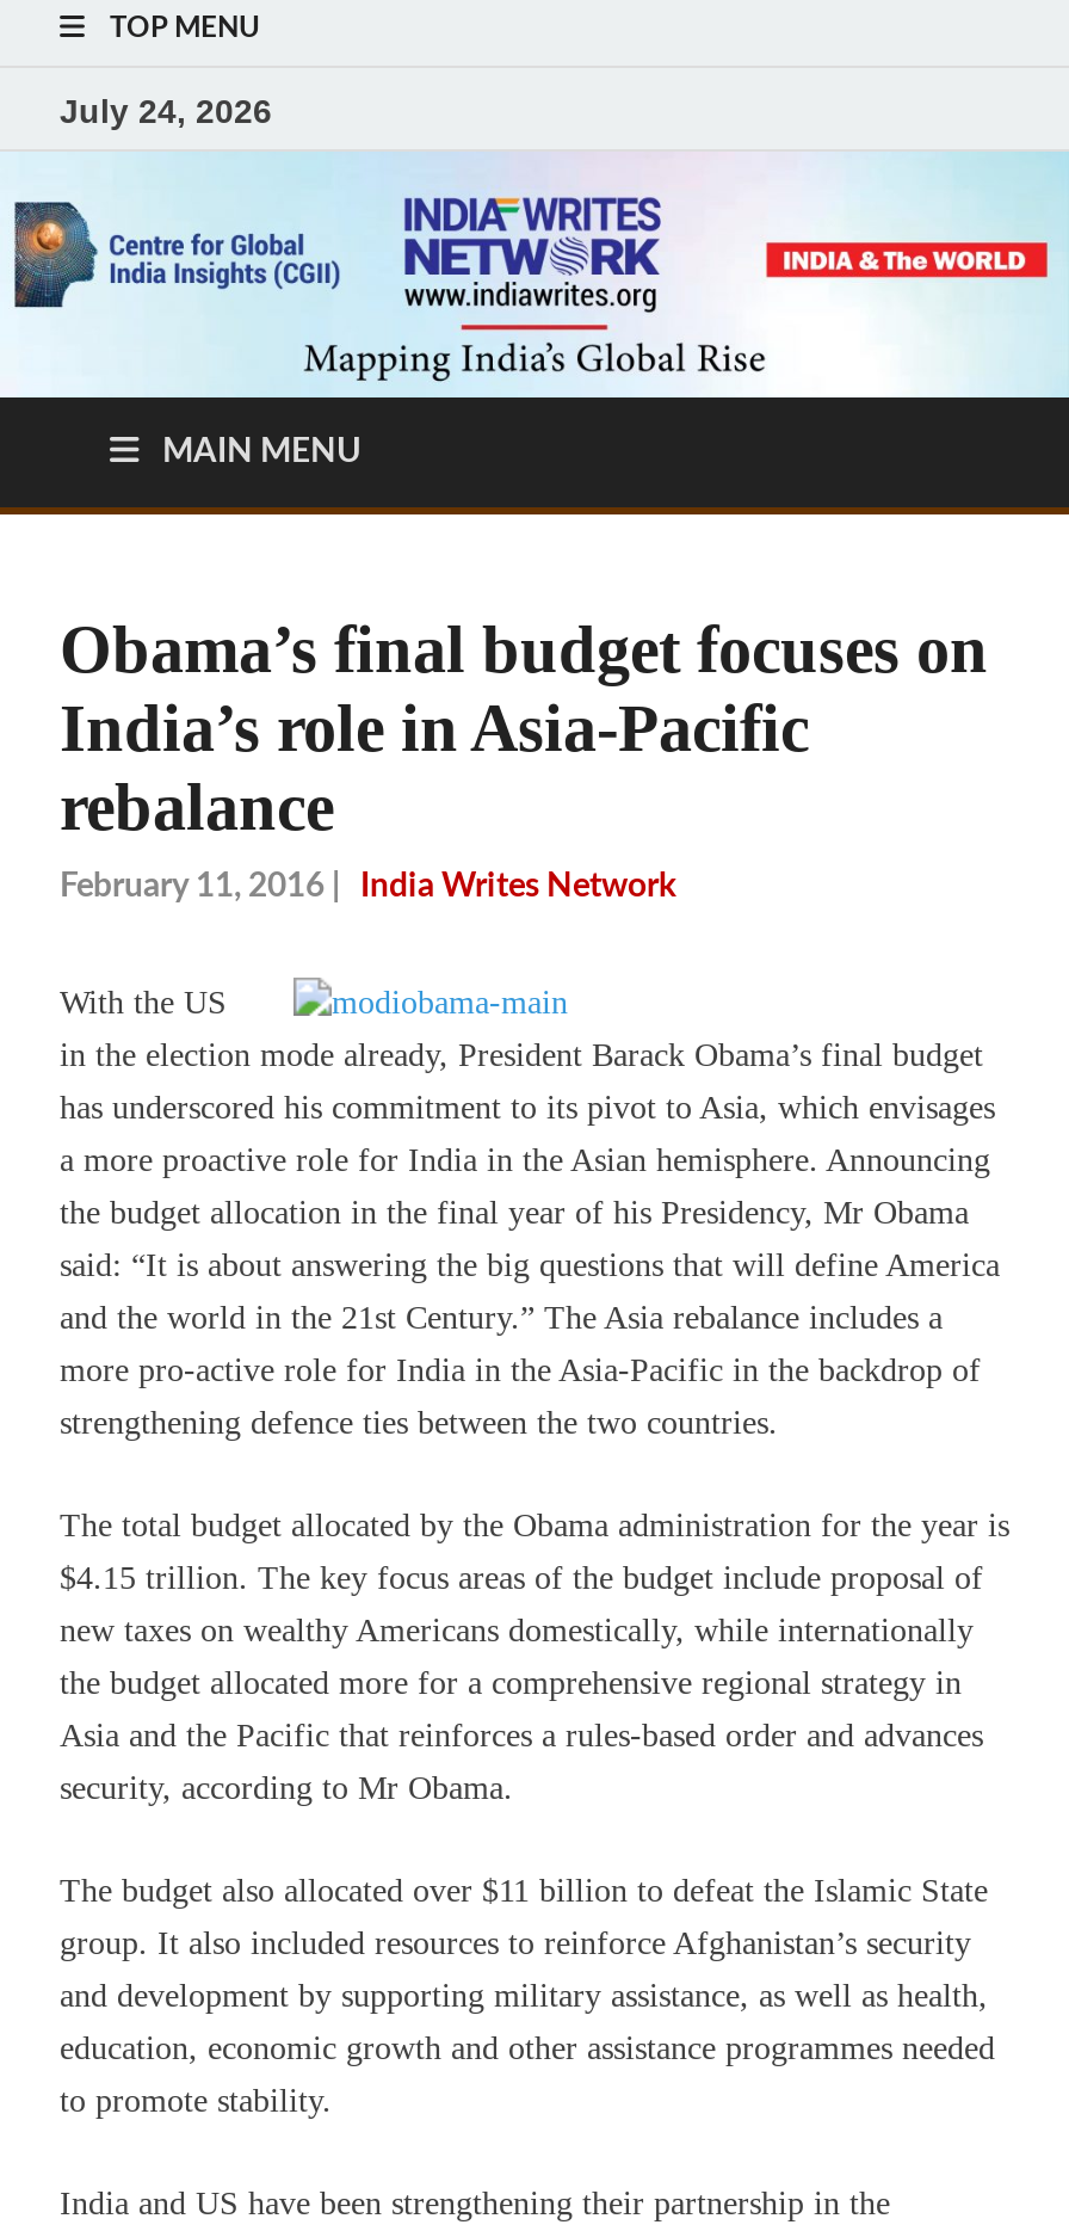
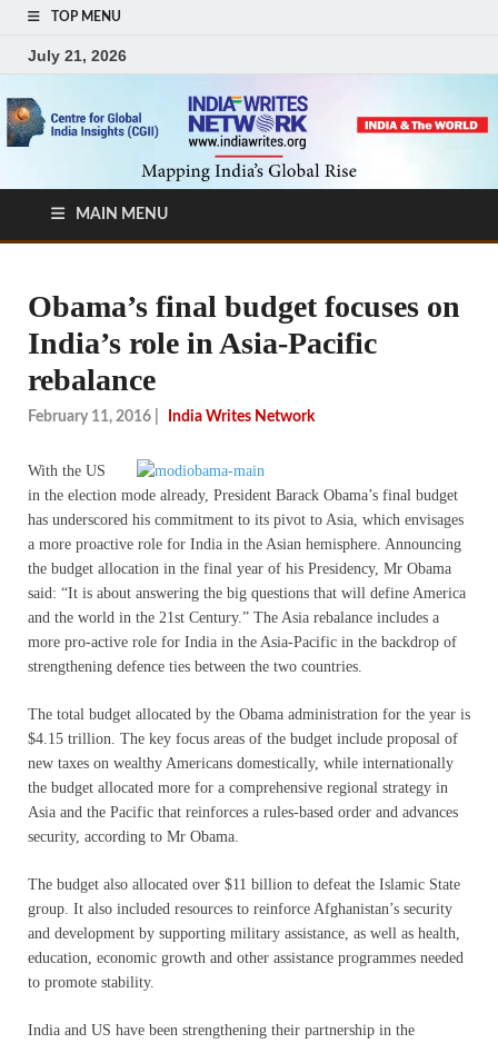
[60,91,272,129] July 24, 2026 -> [28,46,127,64] July 21, 2026

